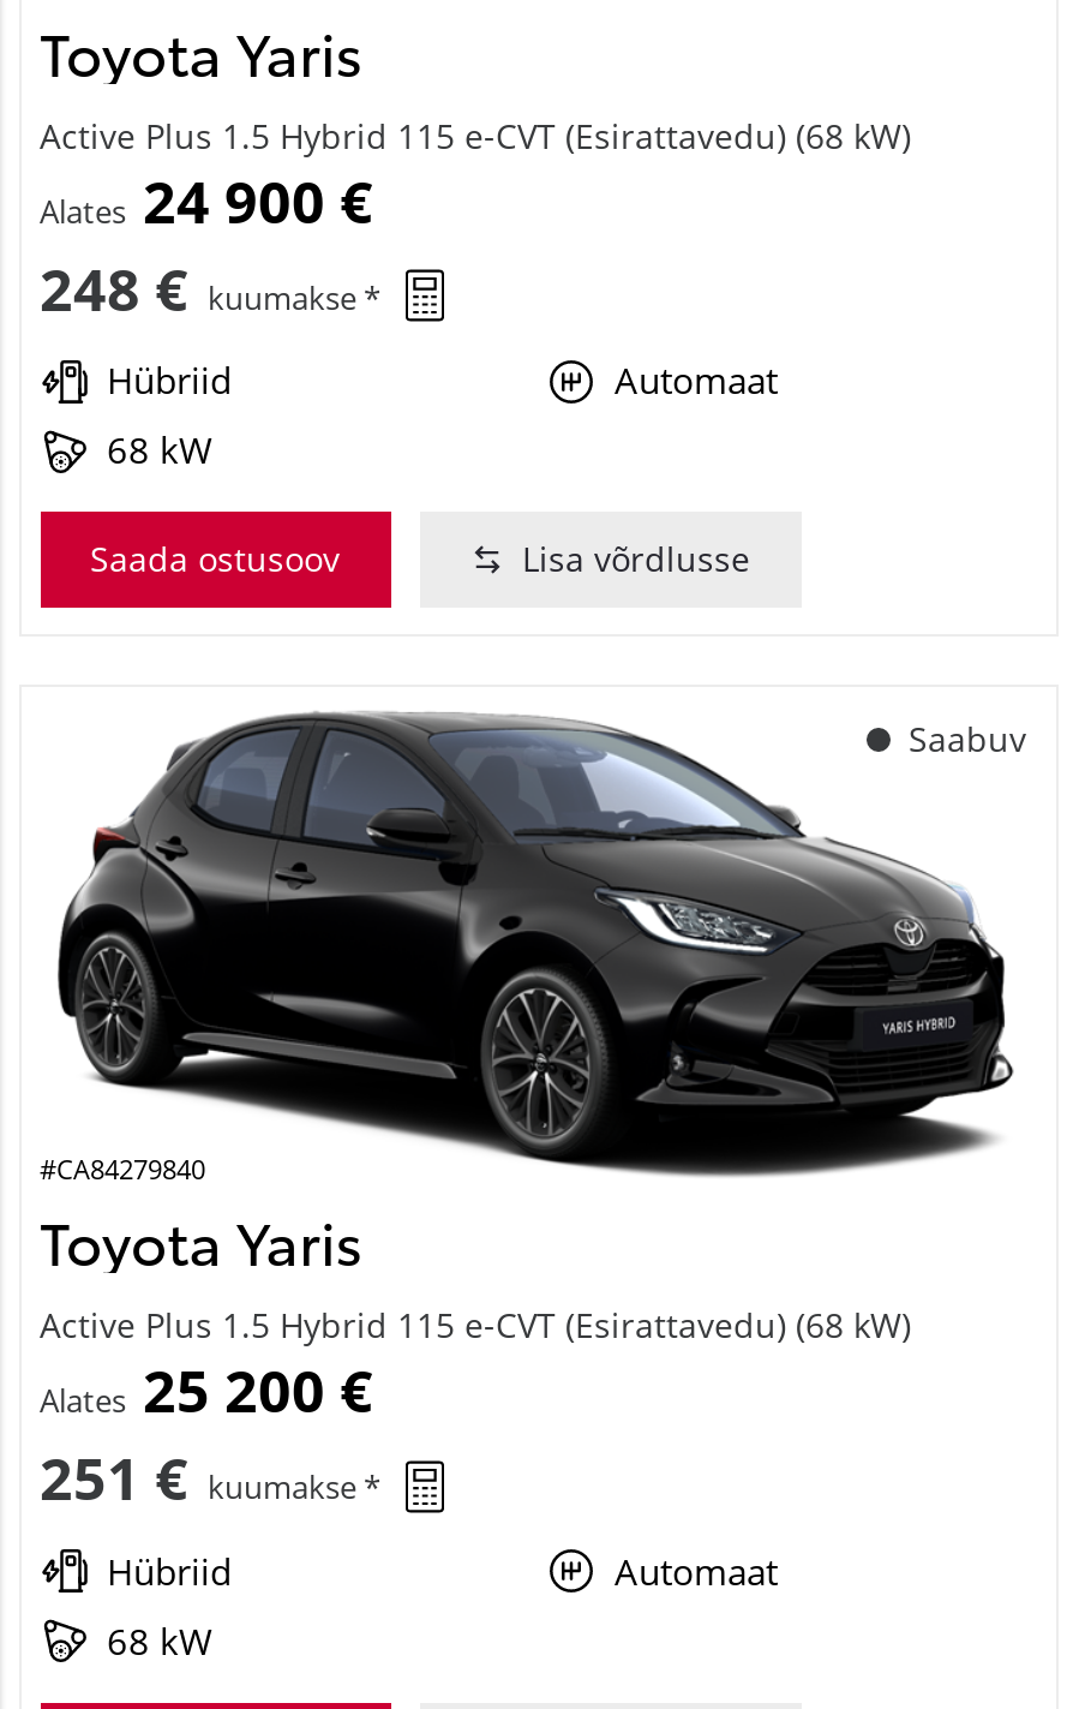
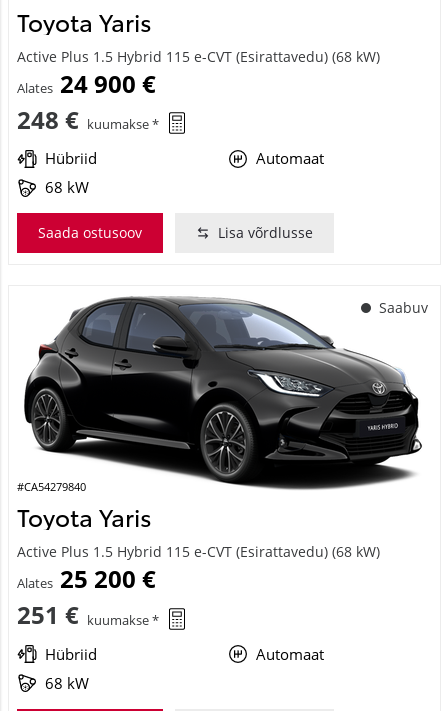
[40,1151,205,1187] #CA84279840 -> [16,479,85,494] #CA54279840

